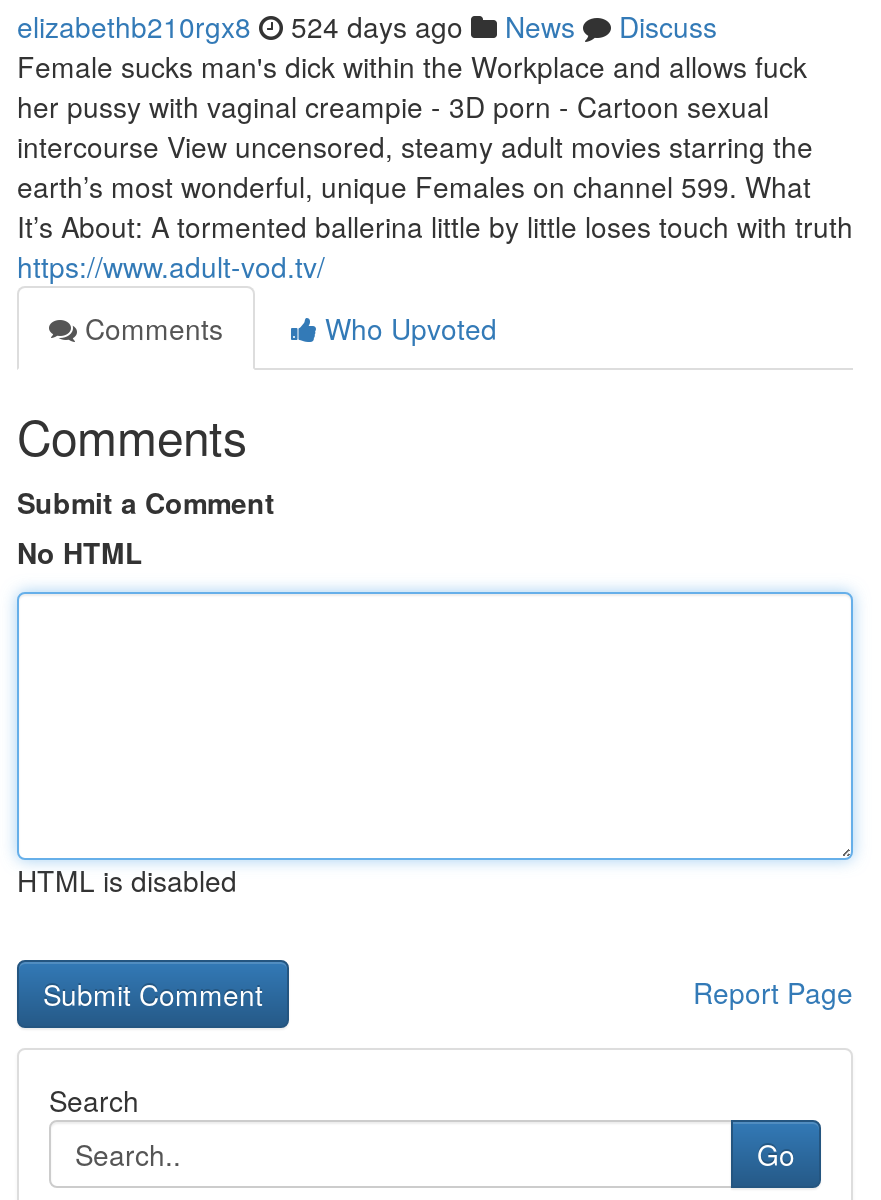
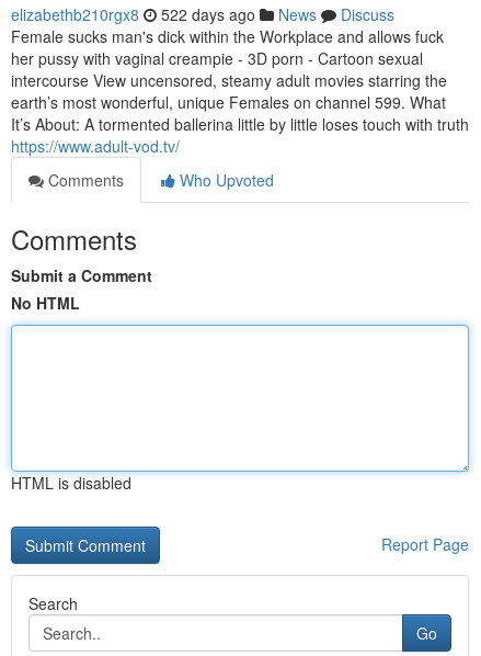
[17,6,717,46] elizabethb210rgx8 524 days ago News Discuss -> [11,3,394,25] elizabethb210rgx8 522 days ago News Discuss

